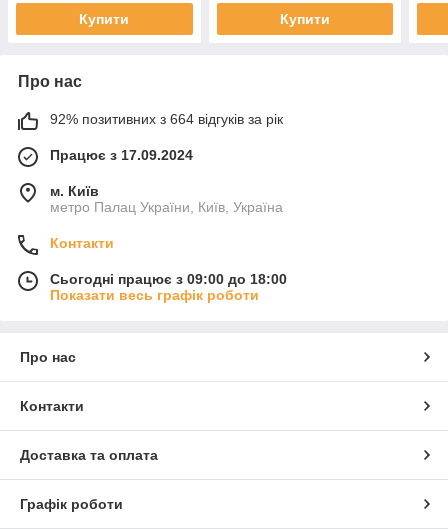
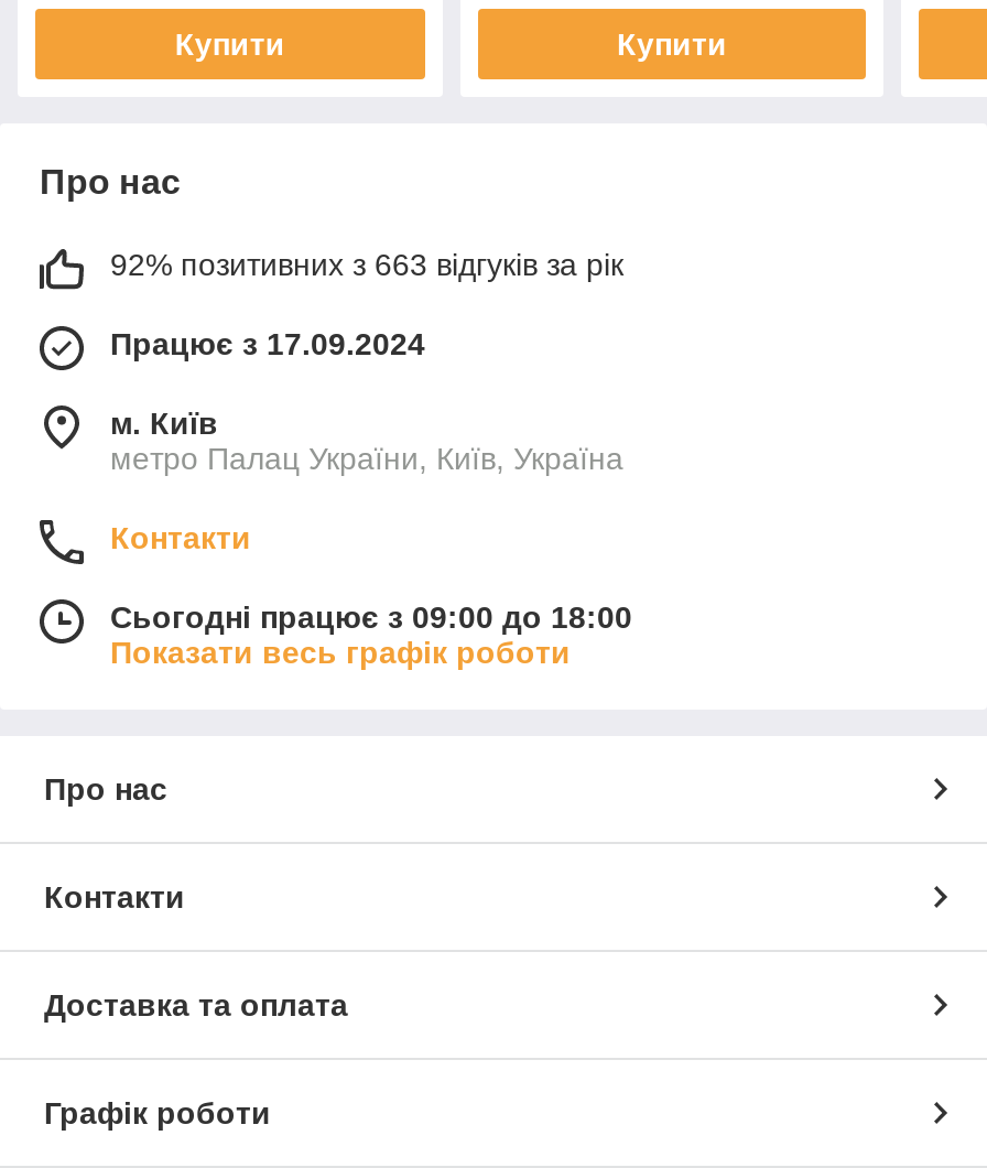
[50,111,283,127] 92% позитивних з 664 відгуків за рік -> [110,248,623,283] 92% позитивних з 663 відгуків за рік

